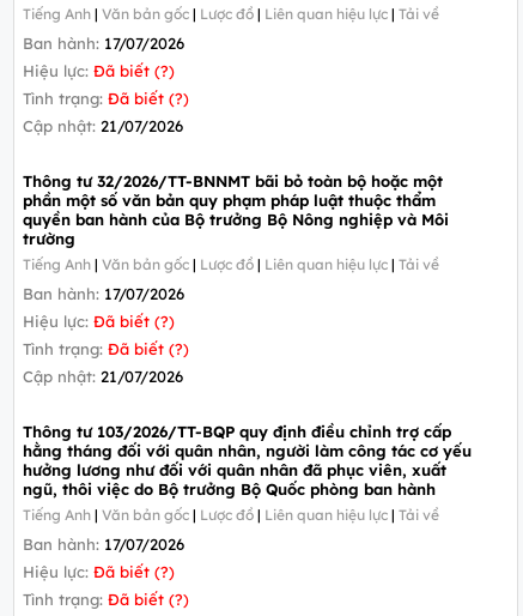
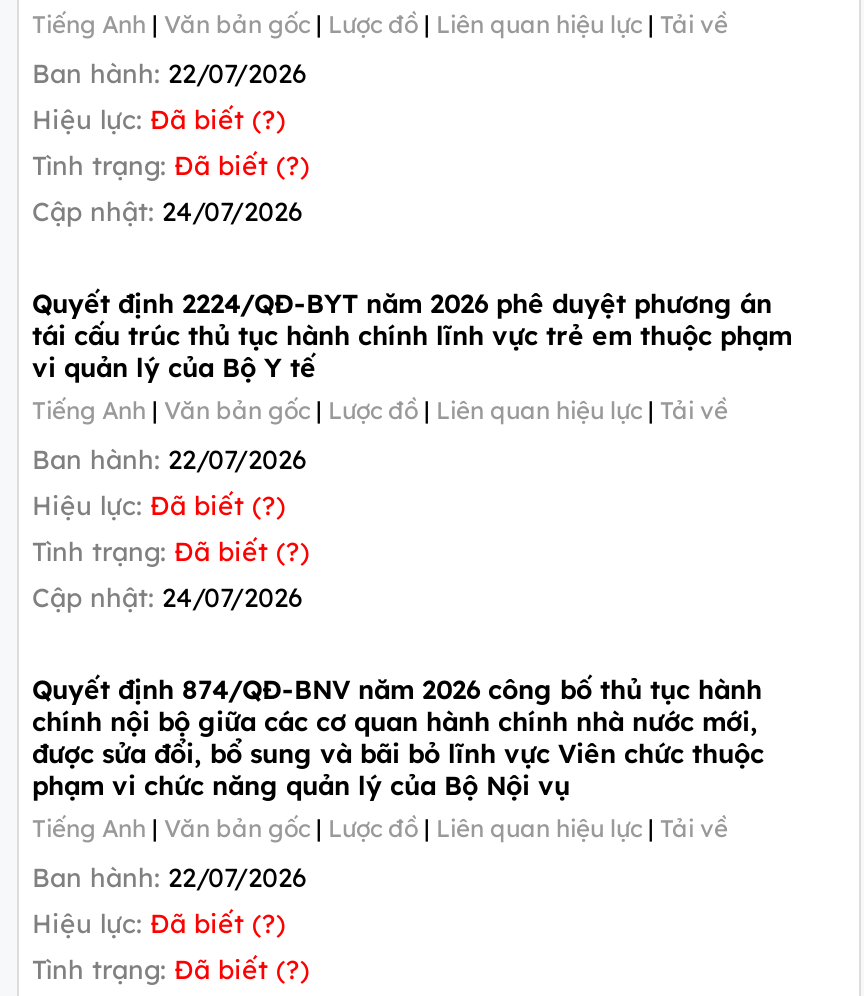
[22,33,184,53] Ban hành: 17/07/2026 -> [32,56,306,88] Ban hành: 22/07/2026
[22,116,183,135] Cập nhật: 21/07/2026 -> [32,194,302,226] Cập nhật: 24/07/2026
[22,171,448,248] Thông tư 32/2026/TT-BNNMT bãi bỏ toàn bộ hoặc một | phần một số văn bản quy phạm pháp luật thuộc thẩm | quyền ban hành của Bộ trưởng Bộ Nông nghiệp và Môi | trường -> [32,286,792,382] Quyết định 2224/QĐ-BYT năm 2026 phê duyệt phương án | tái cấu trúc thủ tục hành chính lĩnh vực trẻ em thuộc phạm | vi quản lý của Bộ Y tế
[22,284,184,303] Ban hành: 17/07/2026 -> [32,442,306,474] Ban hành: 22/07/2026
[22,367,183,386] Cập nhật: 21/07/2026 -> [32,580,302,612] Cập nhật: 24/07/2026
[22,422,471,499] Thông tư 103/2026/TT-BQP quy định điều chỉnh trợ cấp | hằng tháng đối với quân nhân, người làm công tác cơ yếu | hưởng lương như đối với quân nhân đã phục viên, xuất | ngũ, thôi việc do Bộ trưởng Bộ Quốc phòng ban hành -> [32,672,764,800] Quyết định 874/QĐ-BNV năm 2026 công bố thủ tục hành | chính nội bộ giữa các cơ quan hành chính nhà nước mới, | được sửa đổi, bổ sung và bãi bỏ lĩnh vực Viên chức thuộc | phạm vi chức năng quản lý của Bộ Nội vụ
[22,535,184,554] Ban hành: 17/07/2026 -> [32,860,306,892] Ban hành: 22/07/2026

